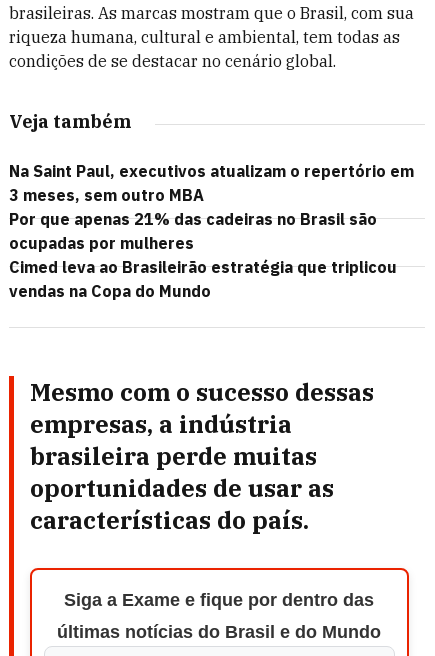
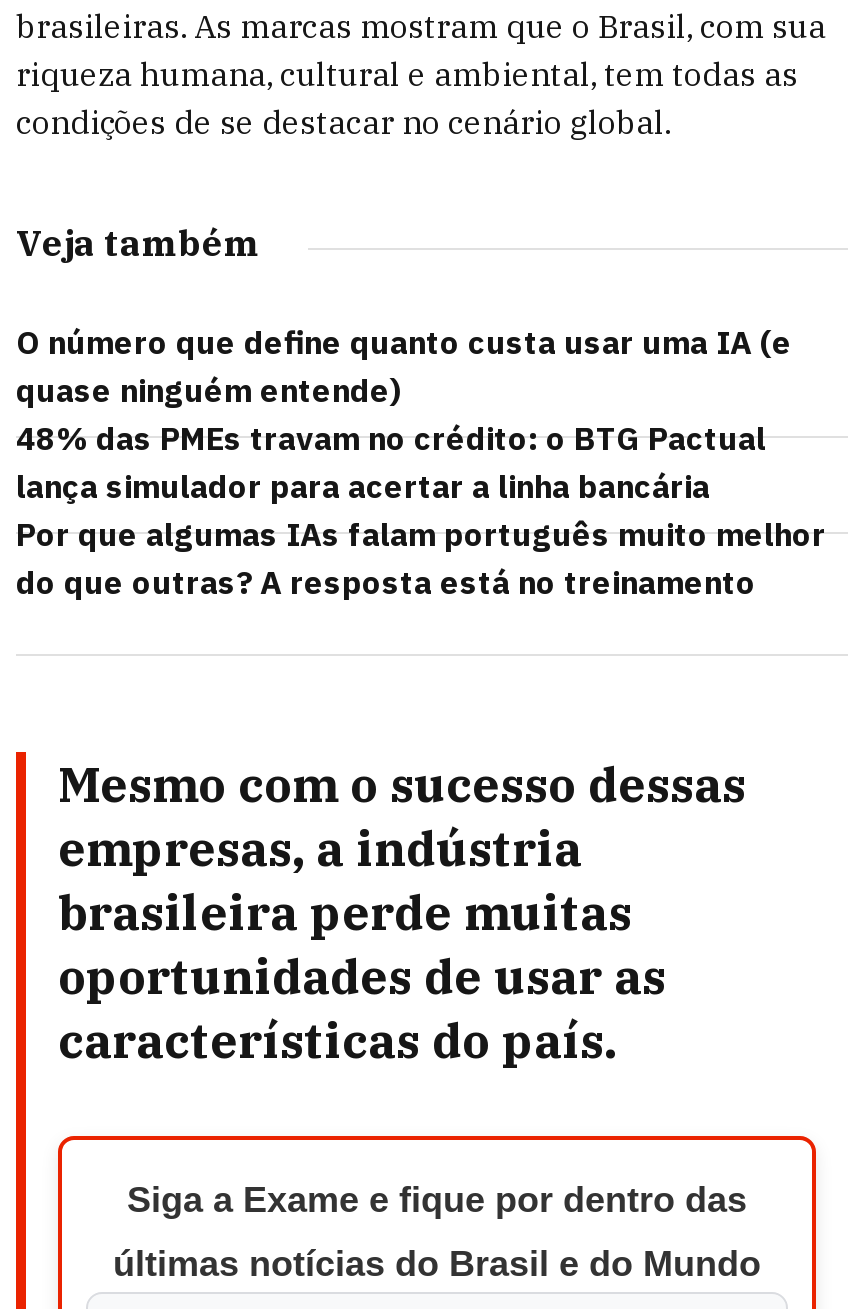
[9,161,414,301] Na Saint Paul, executivos atualizam o repertório em | 3 meses, sem outro MBA | Por que apenas 21% das cadeiras no Brasil são | ocupadas por mulheres | Cimed leva ao Brasileirão estratégia que triplicou | vendas na Copa do Mundo -> [16,322,826,602] O número que define quanto custa usar uma IA (e | quase ninguém entende) | 48% das PMEs travam no crédito: o BTG Pactual | lança simulador para acertar a linha bancária | Por que algumas IAs falam português muito melhor | do que outras? A resposta está no treinamento

